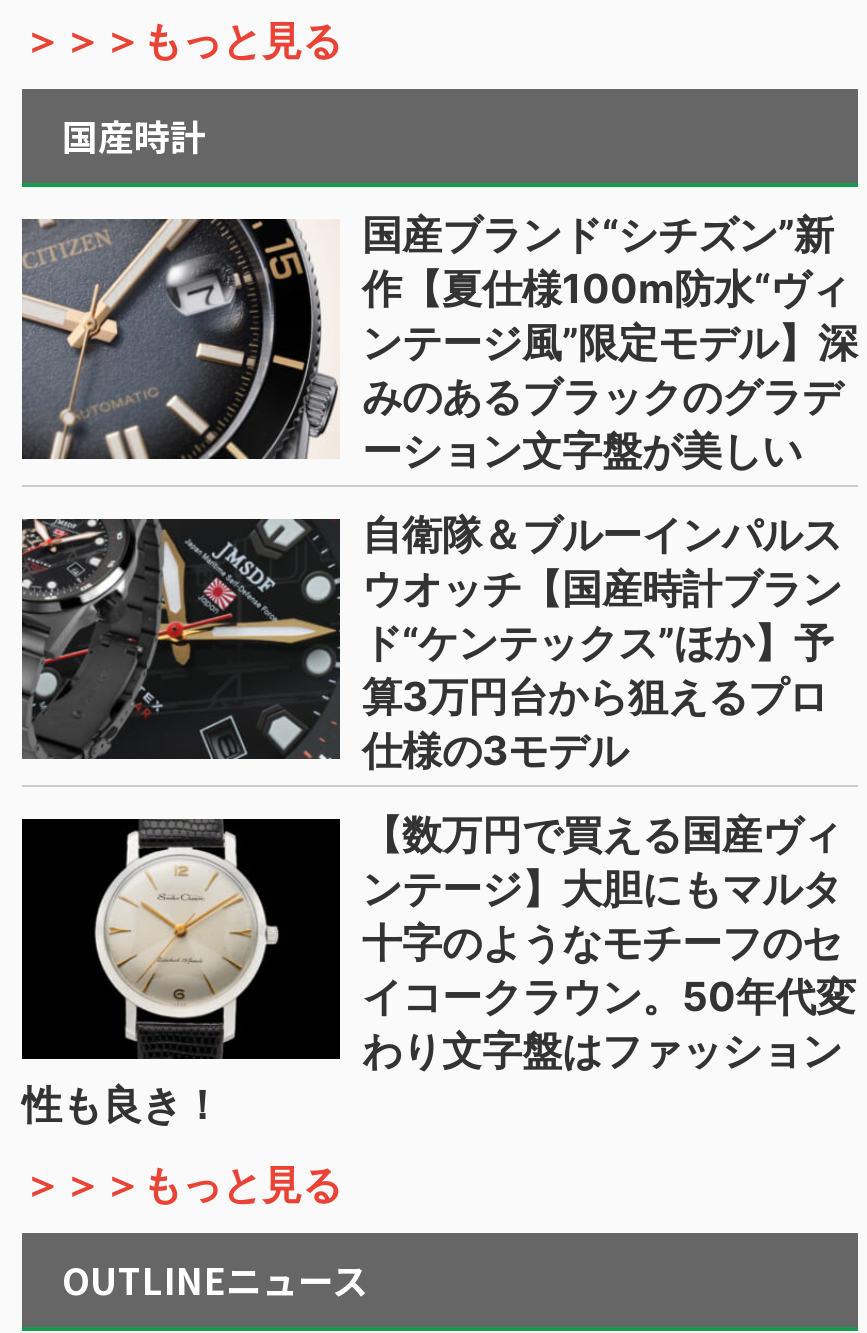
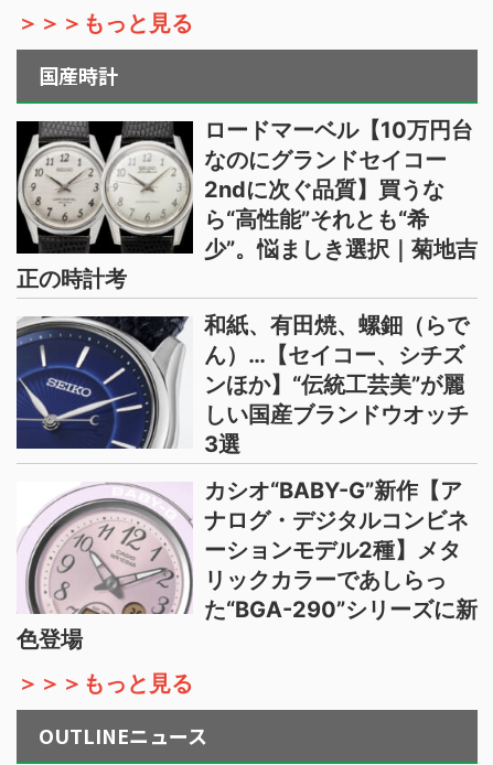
[20,211,858,475] [image] | 国産ブランド“シチズン”新 | 作【夏仕様100m防水“ヴィ | ンテージ風”限定モデル】深 | みのあるブラックのグラデ | ーション文字盤が美しい -> [15,117,478,292] [image] | ロードマーベル【10万円台 | なのにグランドセイコー | 2ndに次ぐ品質】買うな | ら“高性能”それとも“希 | 少”。悩ましき選択｜菊地吉 | 正の時計考
[22,511,842,775] [image] | 自衛隊＆ブルーインパルス | ウオッチ【国産時計ブラン | ド“ケンテックス”ほか】予 | 算3万円台から狙えるプロ | 仕様の3モデル -> [17,312,469,457] [image] | 和紙、有田焼、螺鈿（らで | ん）…【セイコー、シチズ | ンほか】“伝統工芸美”が麗 | しい国産ブランドウオッチ | 3選
[20,811,856,1129] [image] | 【数万円で買える国産ヴィ | ンテージ】大胆にもマルタ | 十字のようなモチーフのセ | イコークラウン。50年代変 | わり文字盤はファッション | 性も良き！ -> [17,477,478,653] [image] | カシオ“BABY-G”新作【ア | ナログ・デジタルコンビネ | ーションモデル2種】メタ | リックカラーであしらっ | た“BGA-290”シリーズに新 | 色登場

